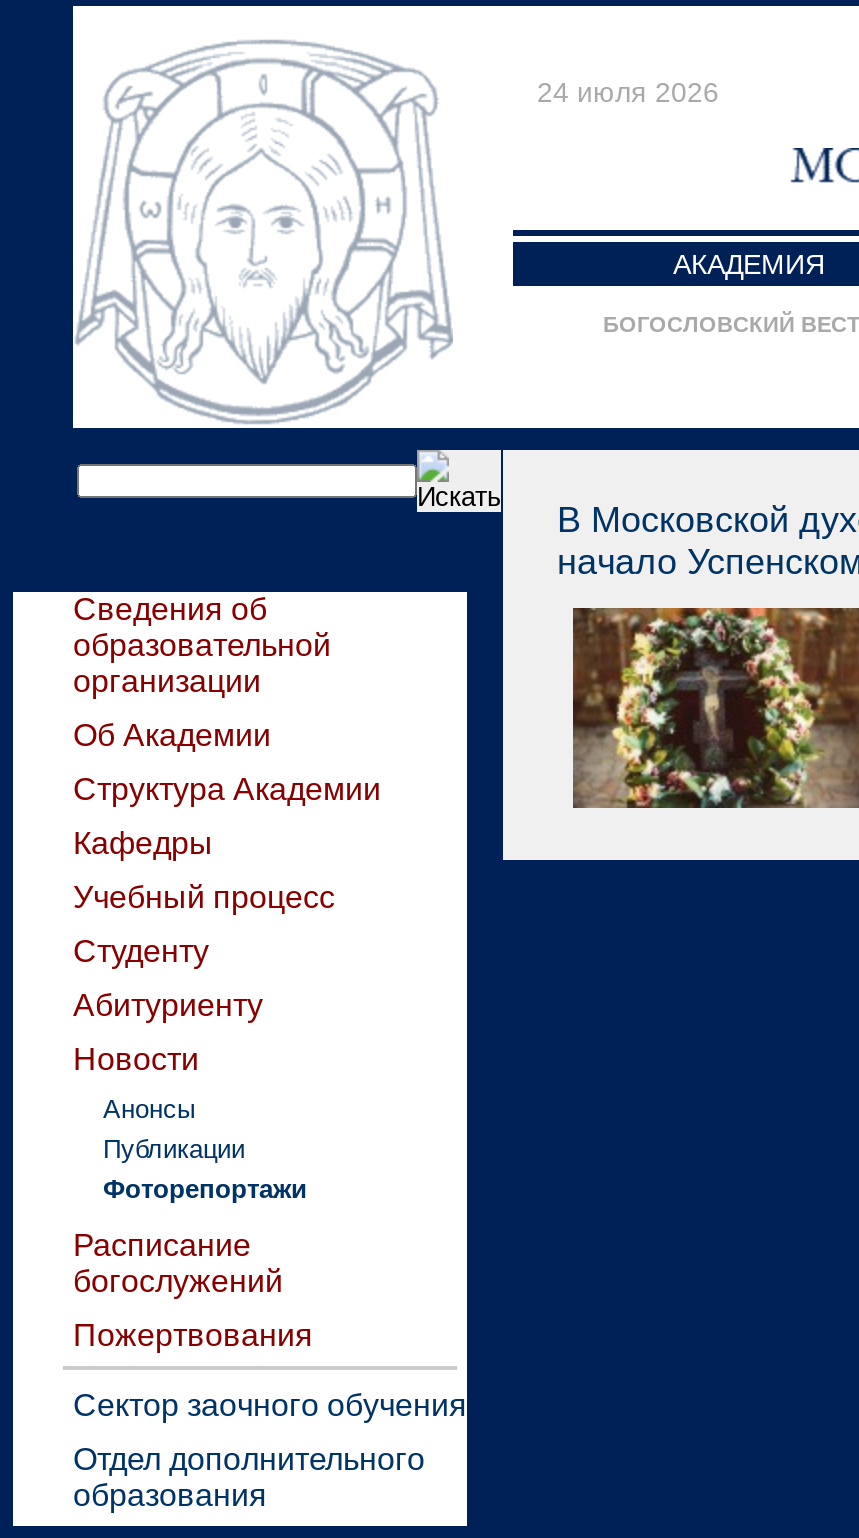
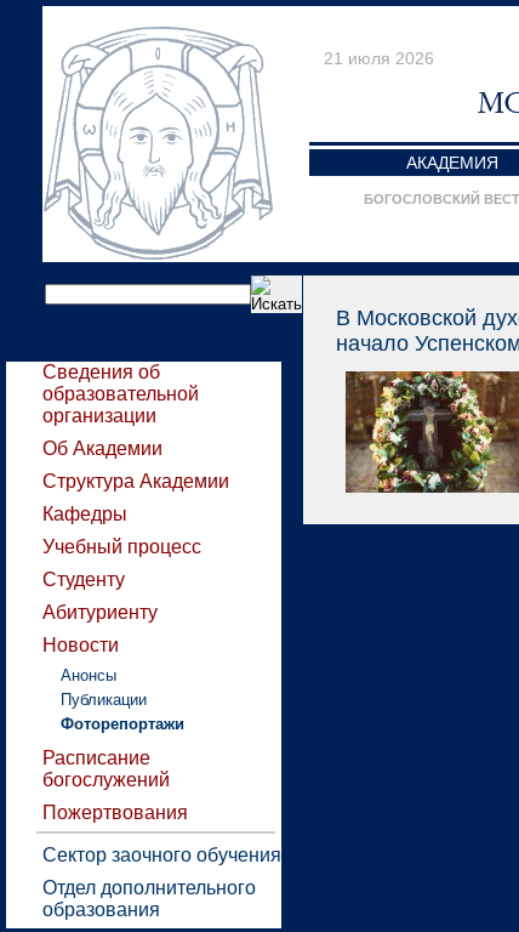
[537,76,719,108] 24 июля 2026 -> [324,49,434,68] 21 июля 2026

